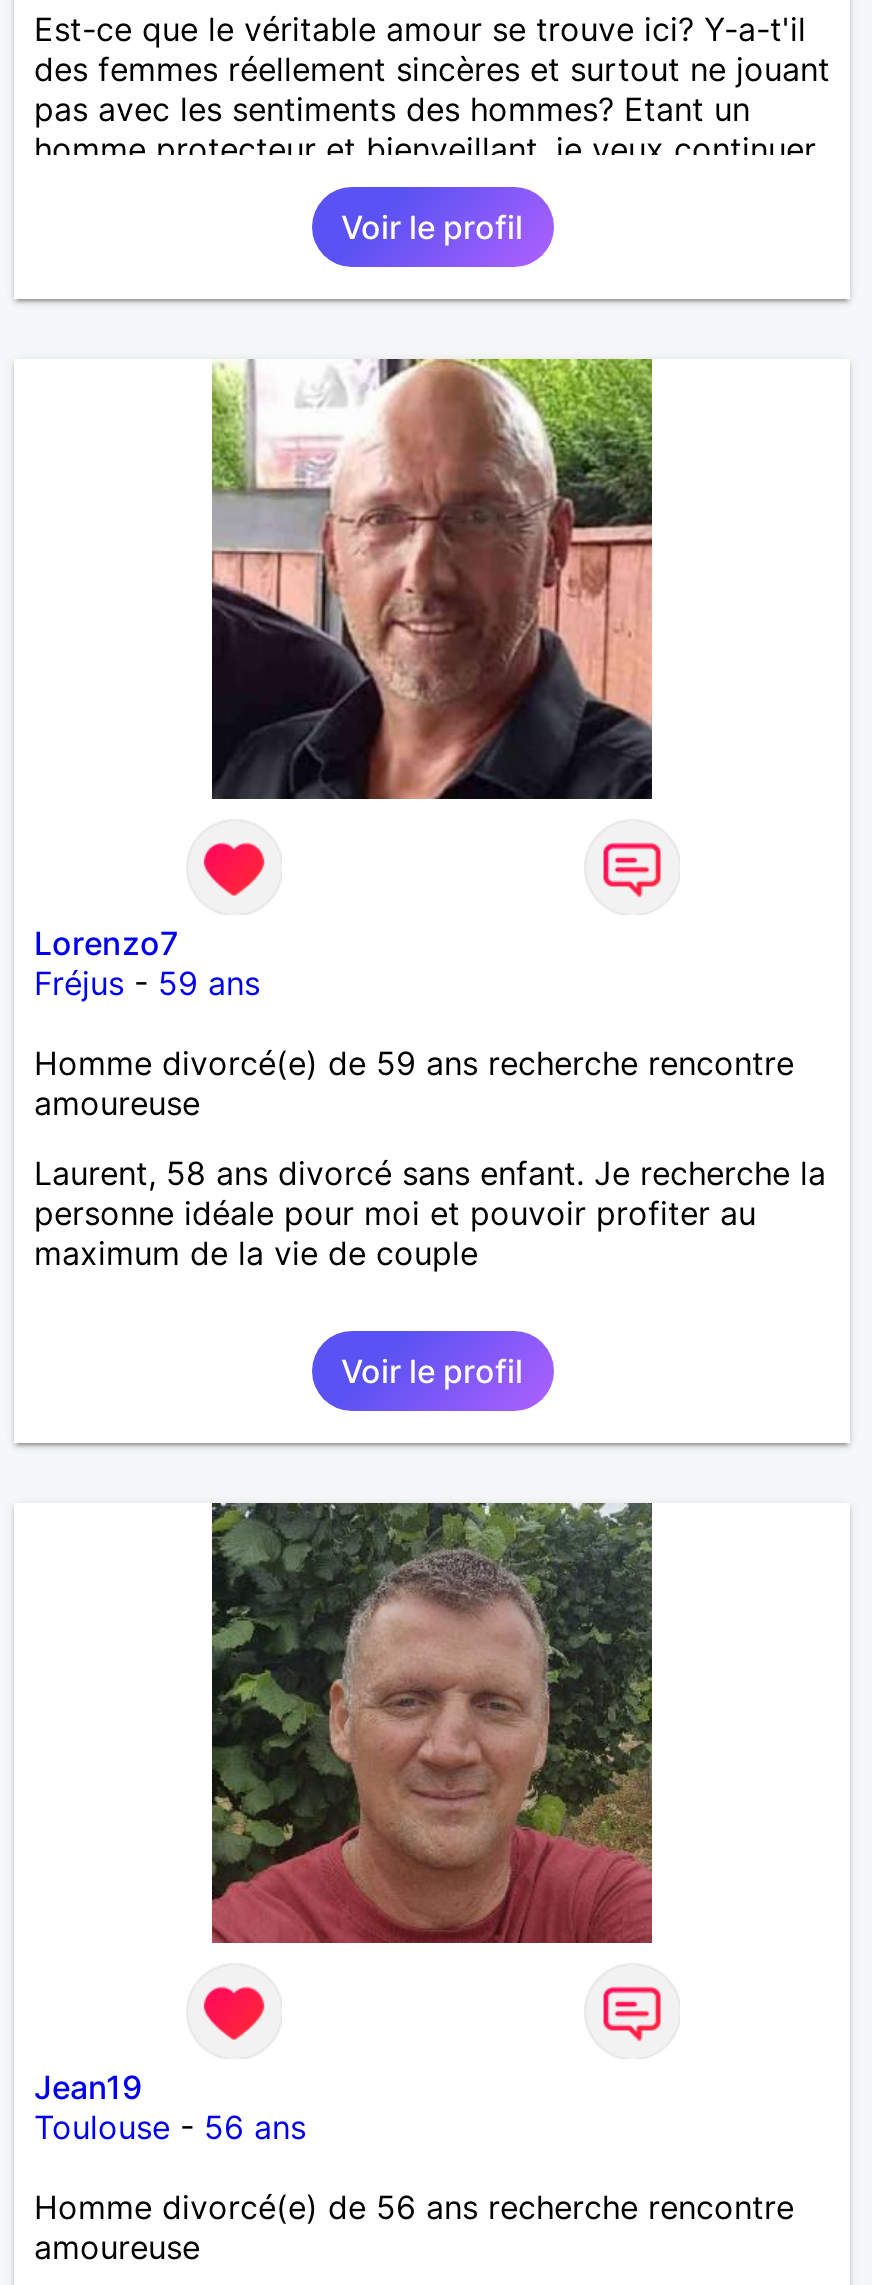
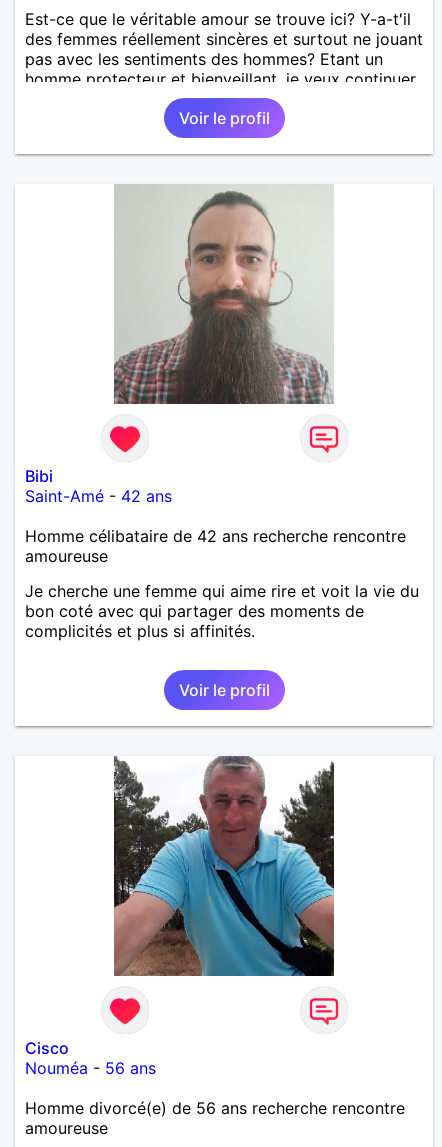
[210,357,654,801] [image] -> [113,184,334,405] [image]
[34,923,260,1003] Lorenzo7 | Fréjus - 59 ans -> [25,466,172,506] Bibi | Saint-Amé - 42 ans
[34,1043,794,1083] Homme divorcé(e) de 59 ans recherche rencontre -> [25,526,406,546] Homme célibataire de 42 ans recherche rencontre
[34,1153,826,1273] Laurent, 58 ans divorcé sans enfant. Je recherche la | personne idéale pour moi et pouvoir profiter au | maximum de la vie de couple -> [25,581,419,641] Je cherche une femme qui aime rire et voit la vie du | bon coté avec qui partager des moments de | complicités et plus si affinités.
[210,1501,654,1945] [image] -> [113,756,335,977] [image]
[34,2067,306,2147] Jean19 | Toulouse - 56 ans -> [25,1038,156,1078] Cisco | Nouméa - 56 ans

